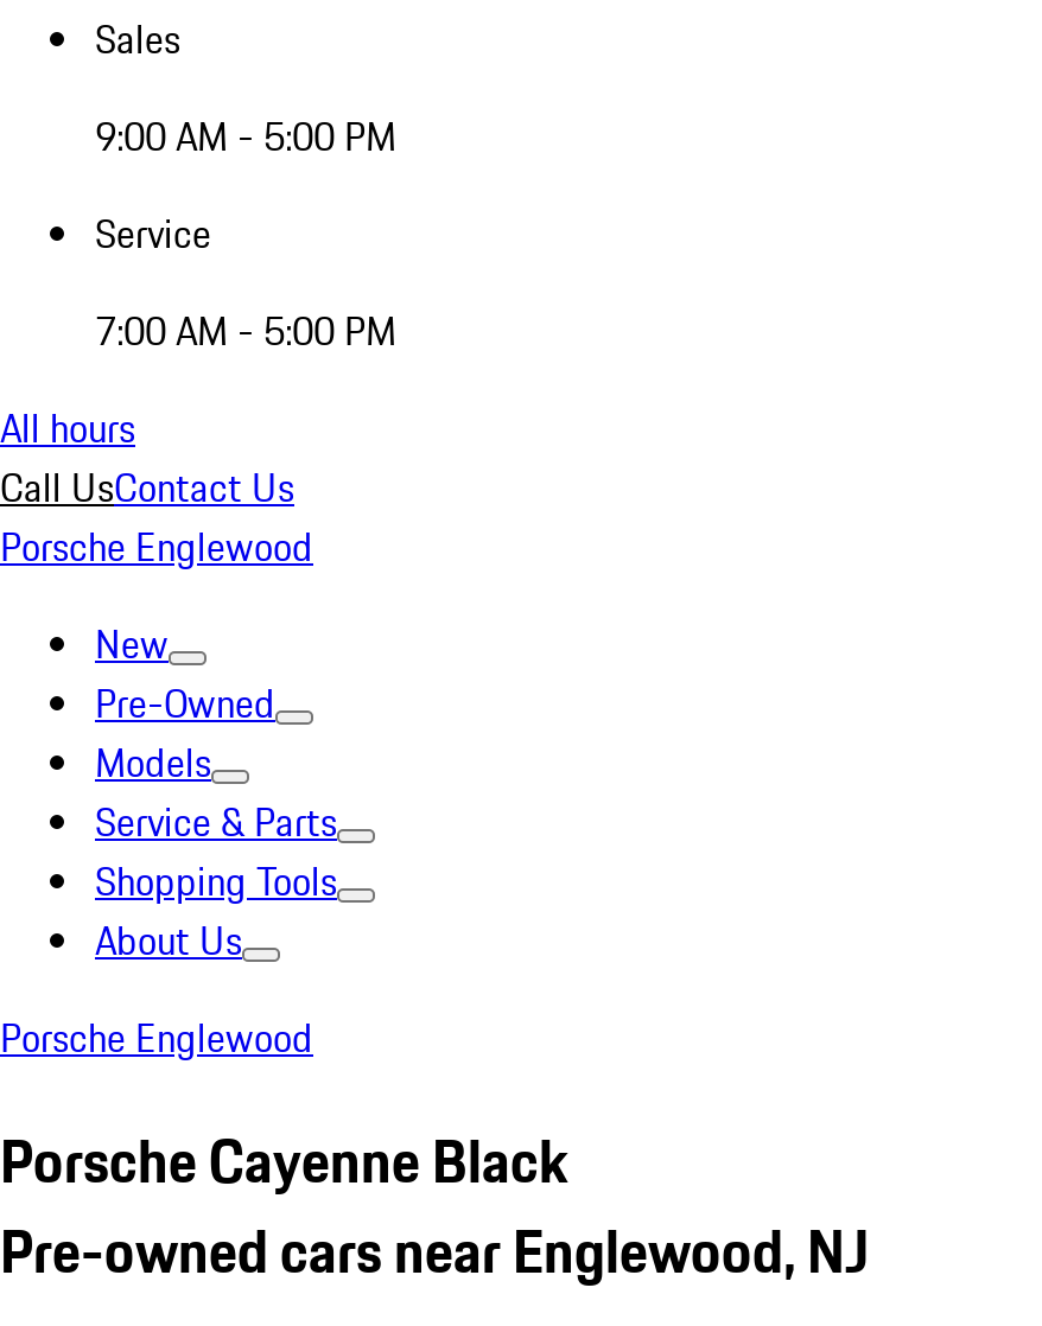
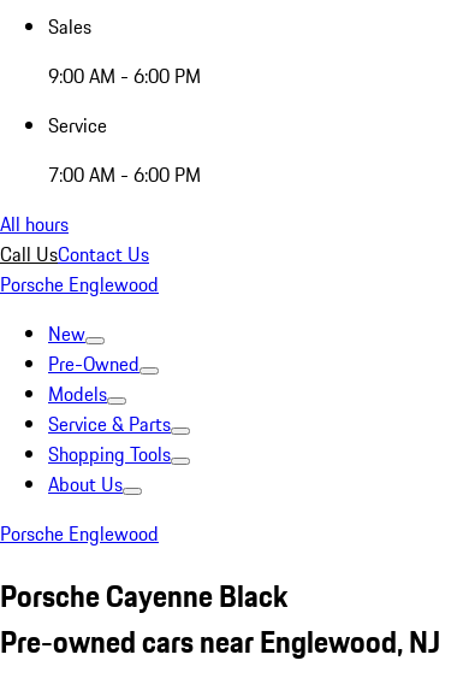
[95,108,396,165] 9:00 AM - 5:00 PM -> [48,61,201,90] 9:00 AM - 6:00 PM
[95,302,396,359] 7:00 AM - 5:00 PM -> [48,160,201,189] 7:00 AM - 6:00 PM

